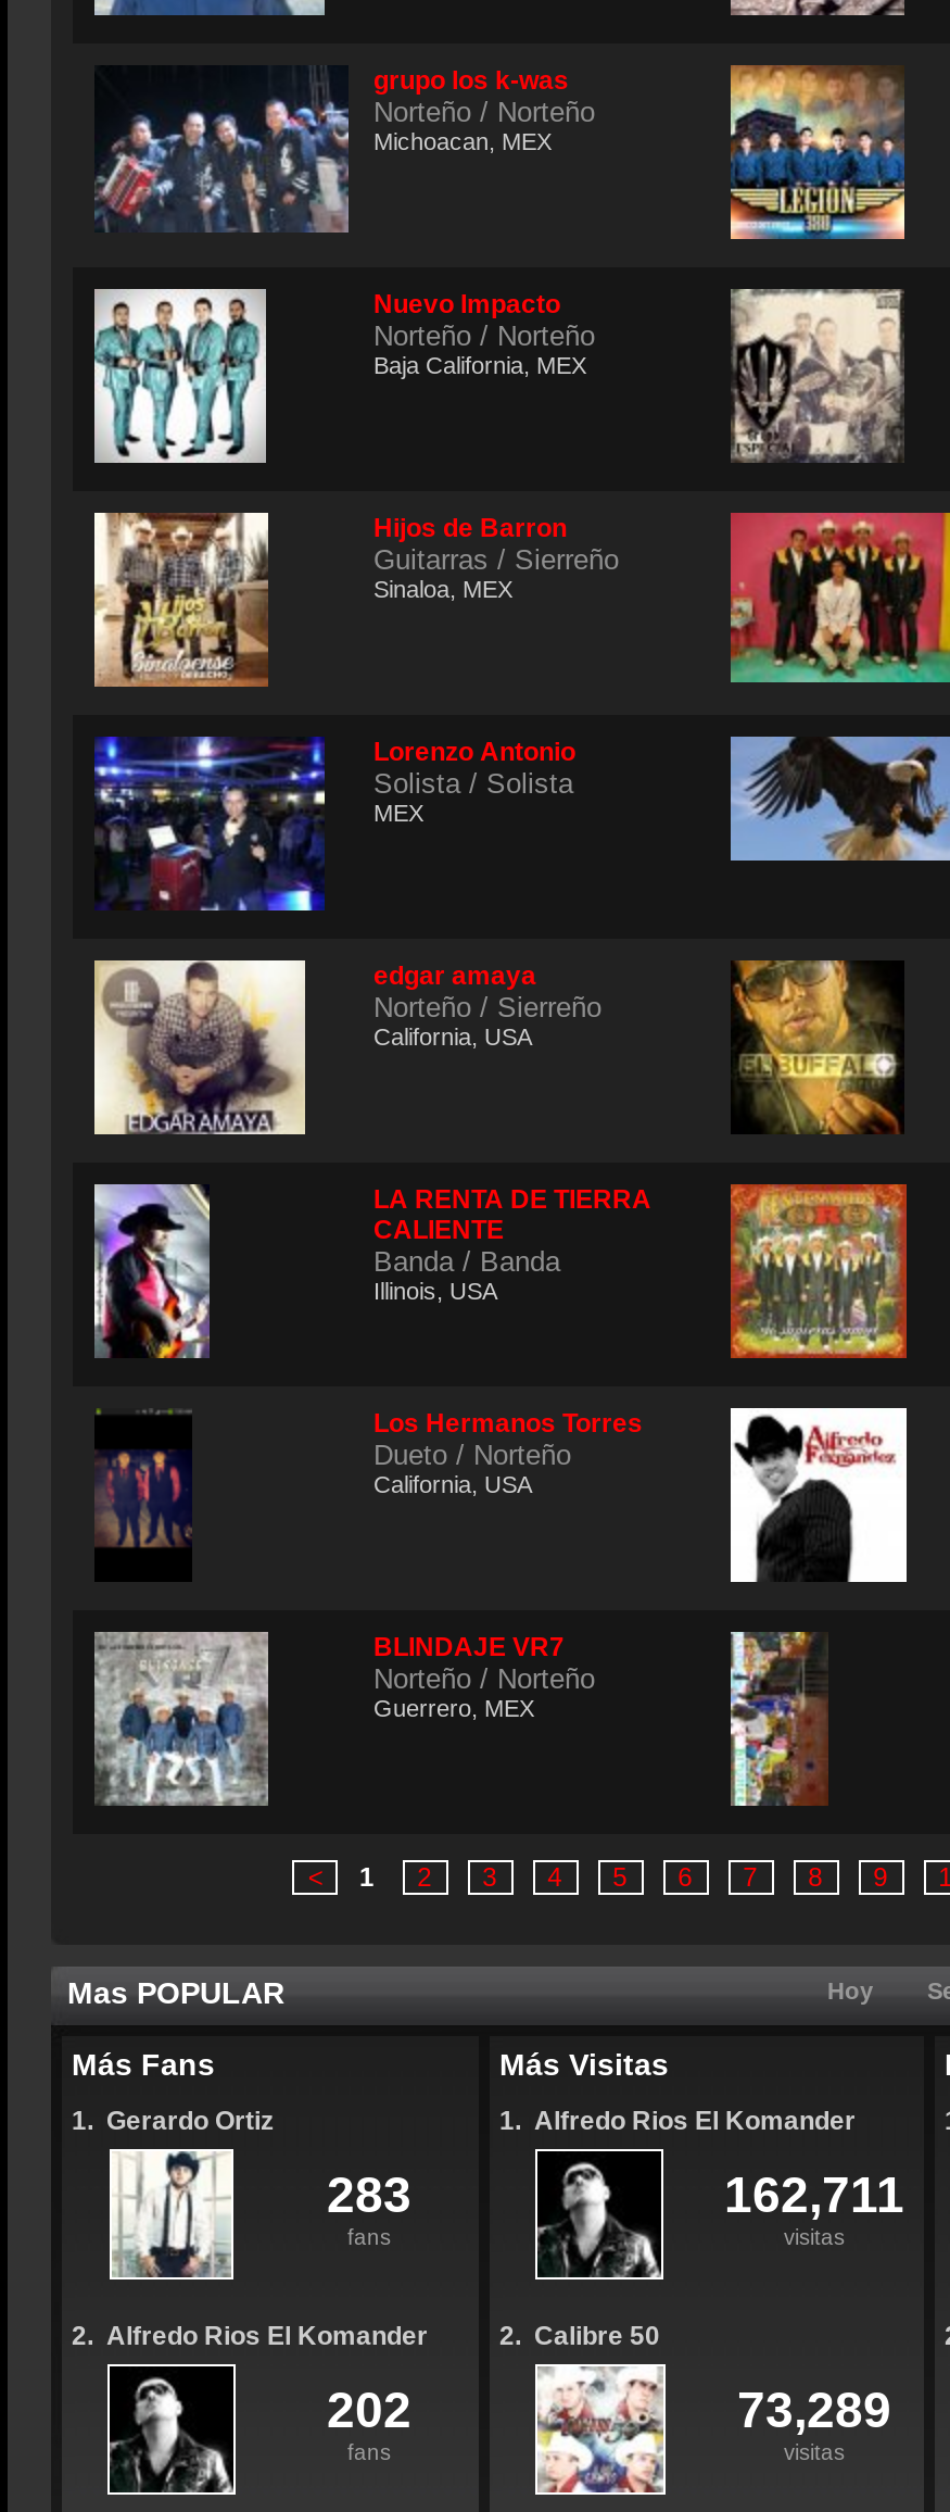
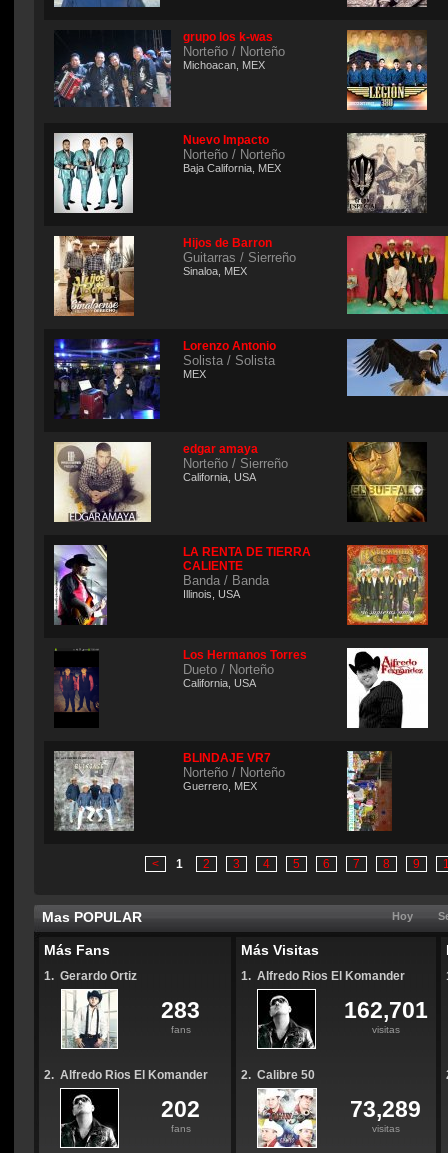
[724,2166,904,2223] 162,711 -> [343,997,427,1023] 162,701

